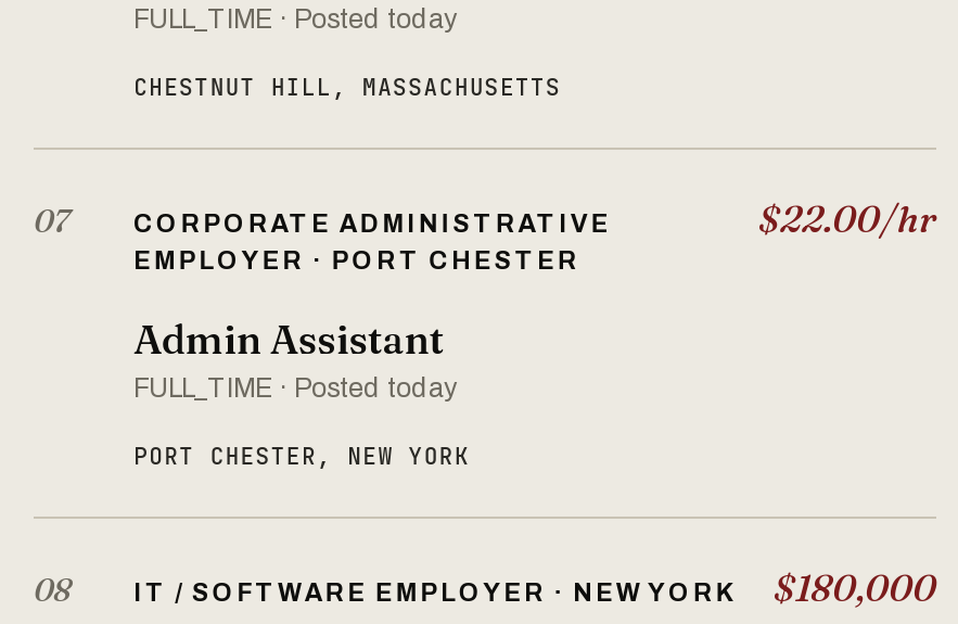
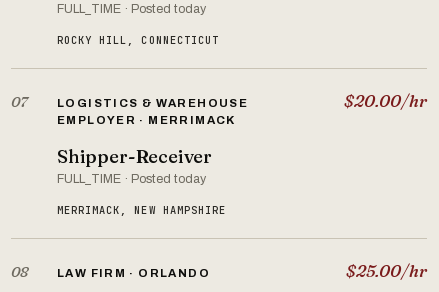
[133,72,561,103] CHESTNUT HILL, MASSACHUSETTS -> [57,33,219,47] ROCKY HILL, CONNECTICUT
[758,198,936,242] $22.00/hr -> [344,91,427,111] $20.00/hr
[133,211,611,274] CORPORATE ADMINISTRATIVE | EMPLOYER · PORT CHESTER -> [57,97,248,126] LOGISTICS & WAREHOUSE | EMPLOYER · MERRIMACK
[133,315,444,365] Admin Assistant -> [57,145,212,168] Shipper-Receiver
[133,442,470,472] PORT CHESTER, NEW YORK -> [57,203,226,217] MERRIMACK, NEW HAMPSHIRE
[774,568,936,611] $180,000 -> [346,261,427,281] $25.00/hr
[133,581,736,607] IT / SOFTWARE EMPLOYER · NEW YORK -> [57,267,210,279] LAW FIRM · ORLANDO

